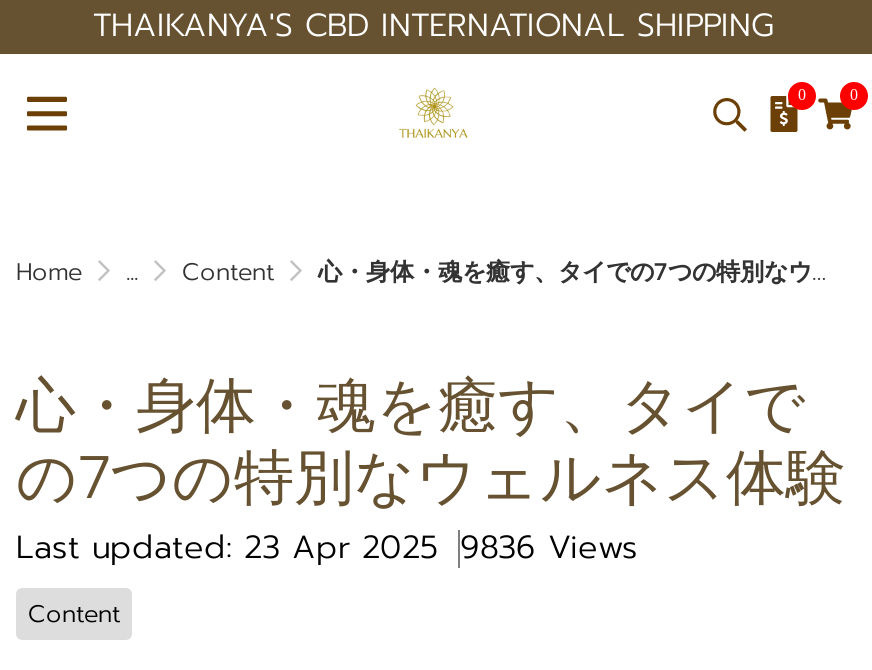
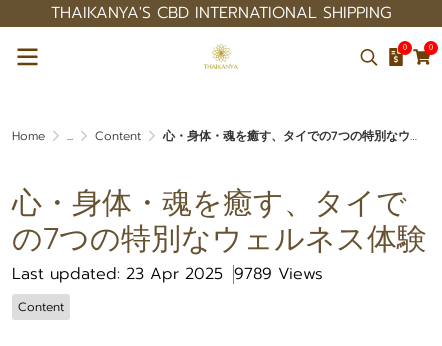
[16,524,638,572] Last updated: 23 Apr 2025 9836 Views -> [12,262,323,286] Last updated: 23 Apr 2025 9789 Views

